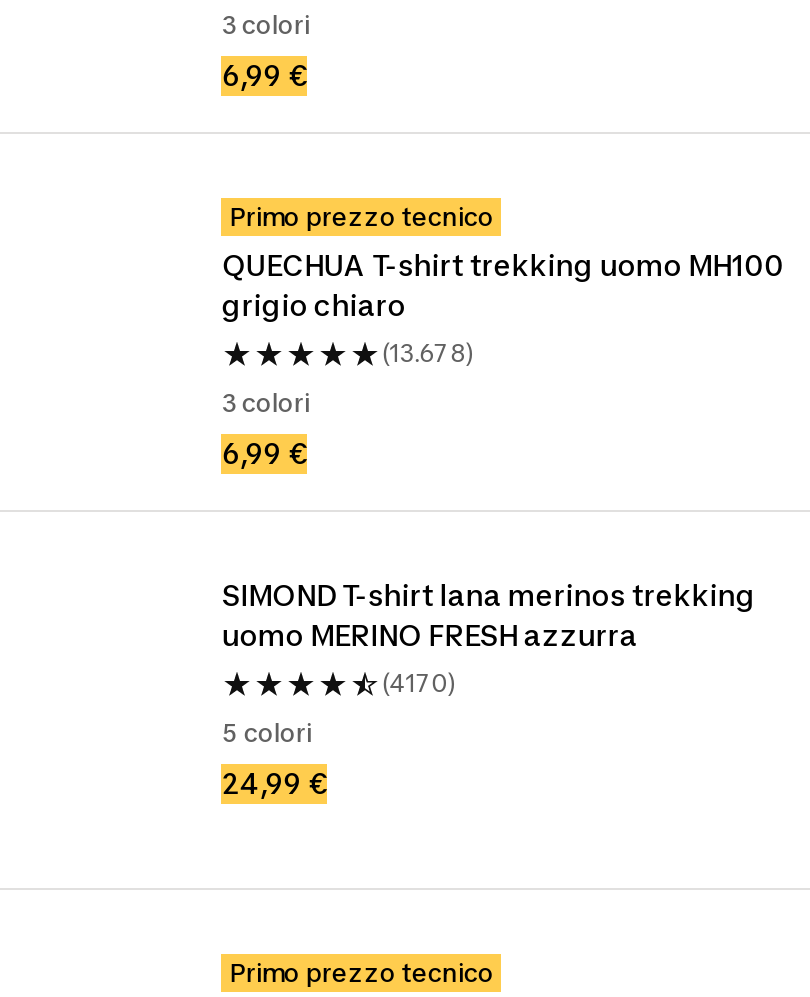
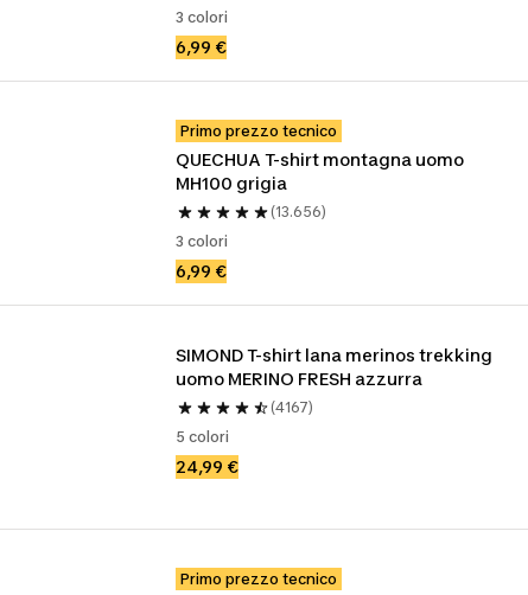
[222,248,784,322] QUECHUA T-shirt trekking uomo MH100 | grigio chiaro -> [176,149,464,193] QUECHUA T-shirt montagna uomo | MH100 grigia
[382,338,474,368] (13.678) -> [271,203,327,220] (13.656)
[382,668,456,698] (4170) -> [271,398,314,416] (4167)

